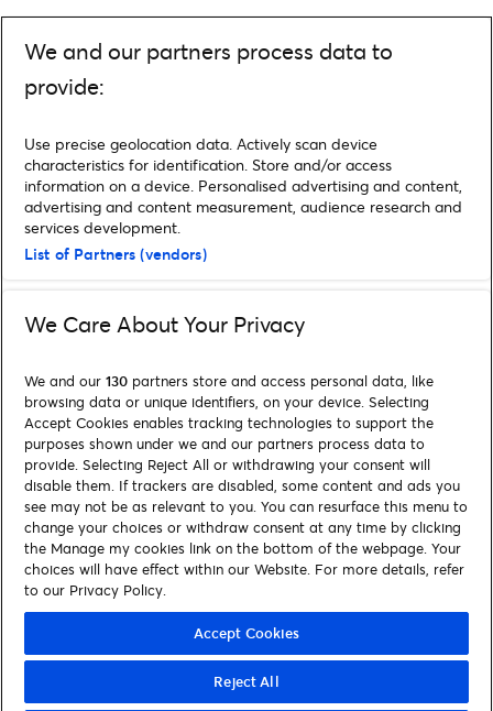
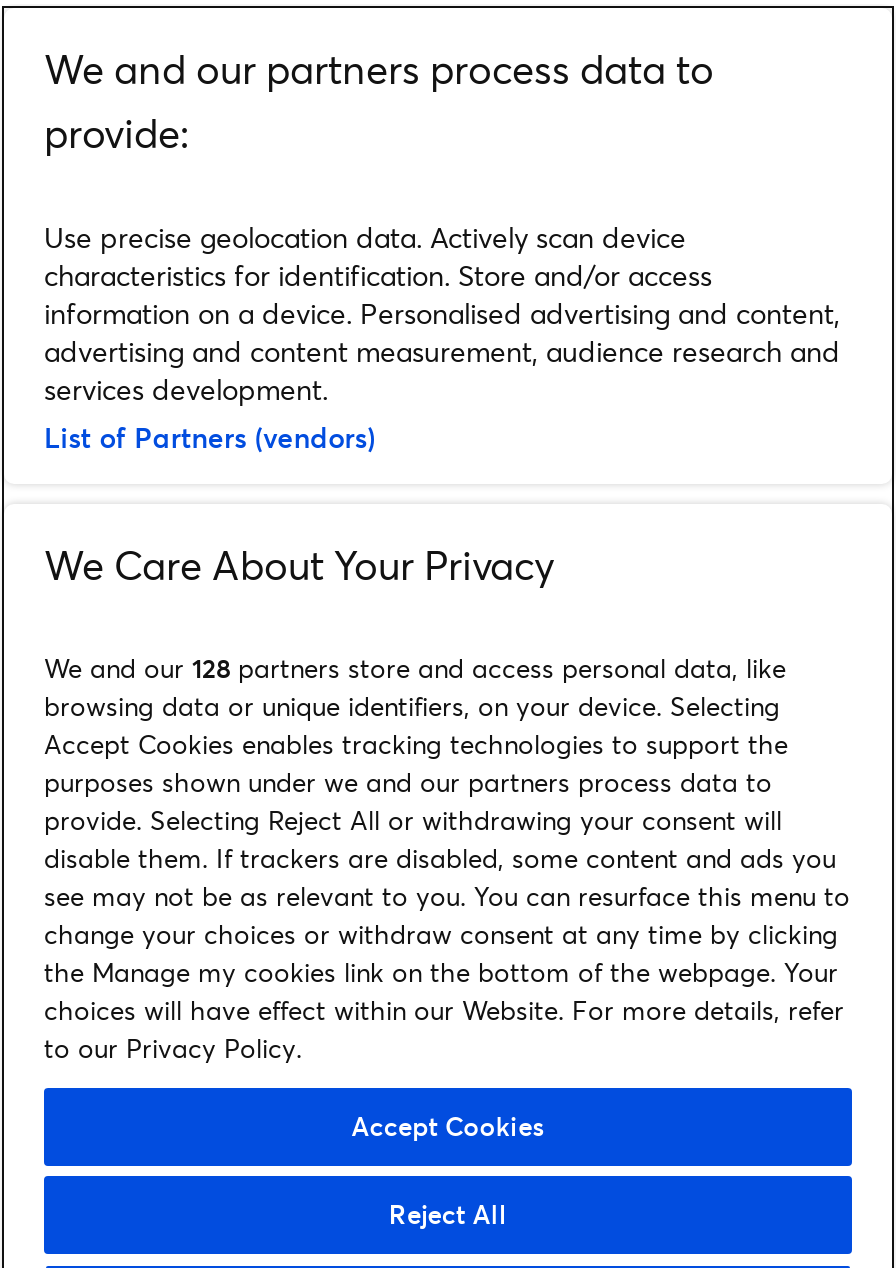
[24,371,434,391] We and our 130 partners store and access personal data, like -> [44,650,786,686] We and our 128 partners store and access personal data, like

